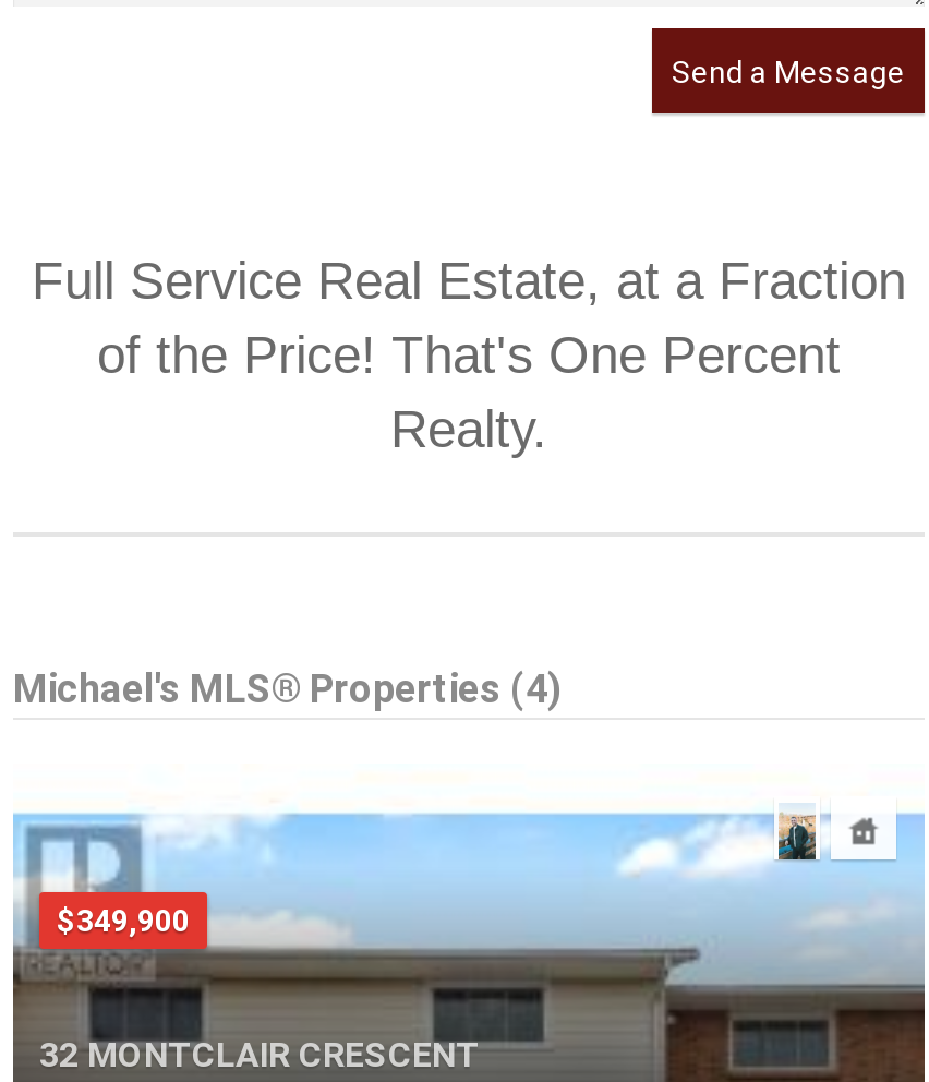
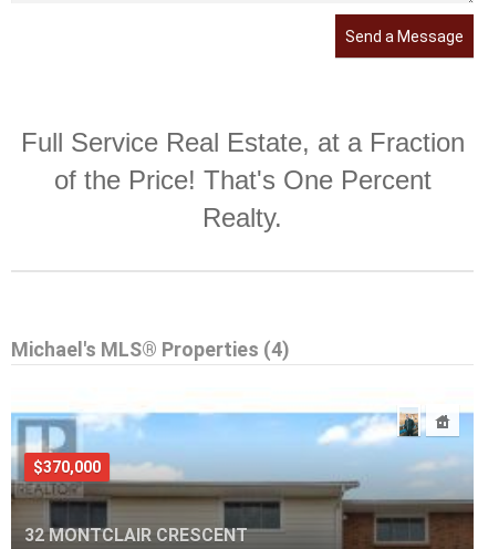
[57,904,190,939] $349,900 -> [33,459,101,476] $370,000

